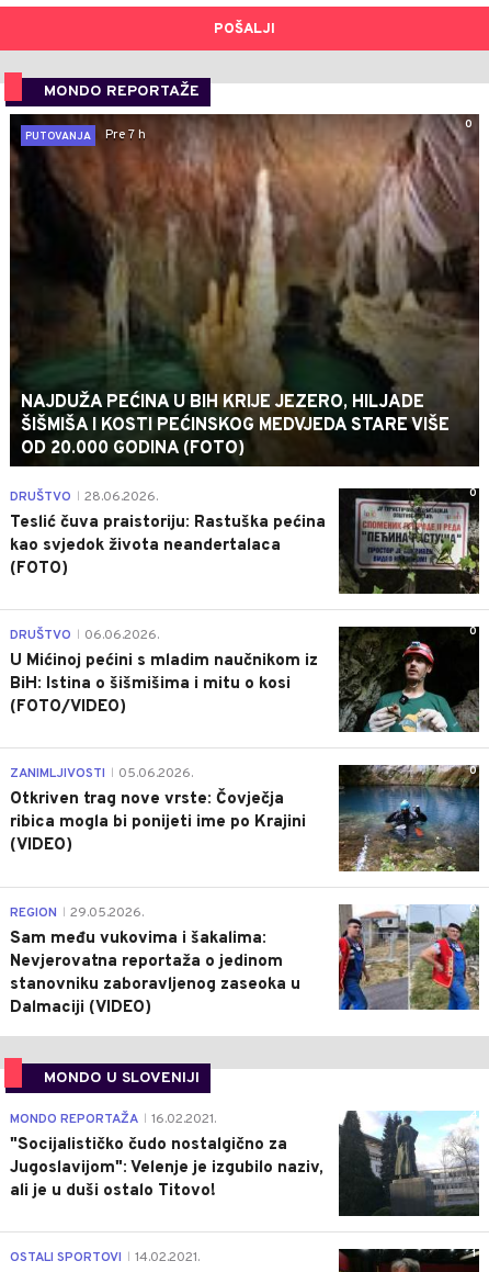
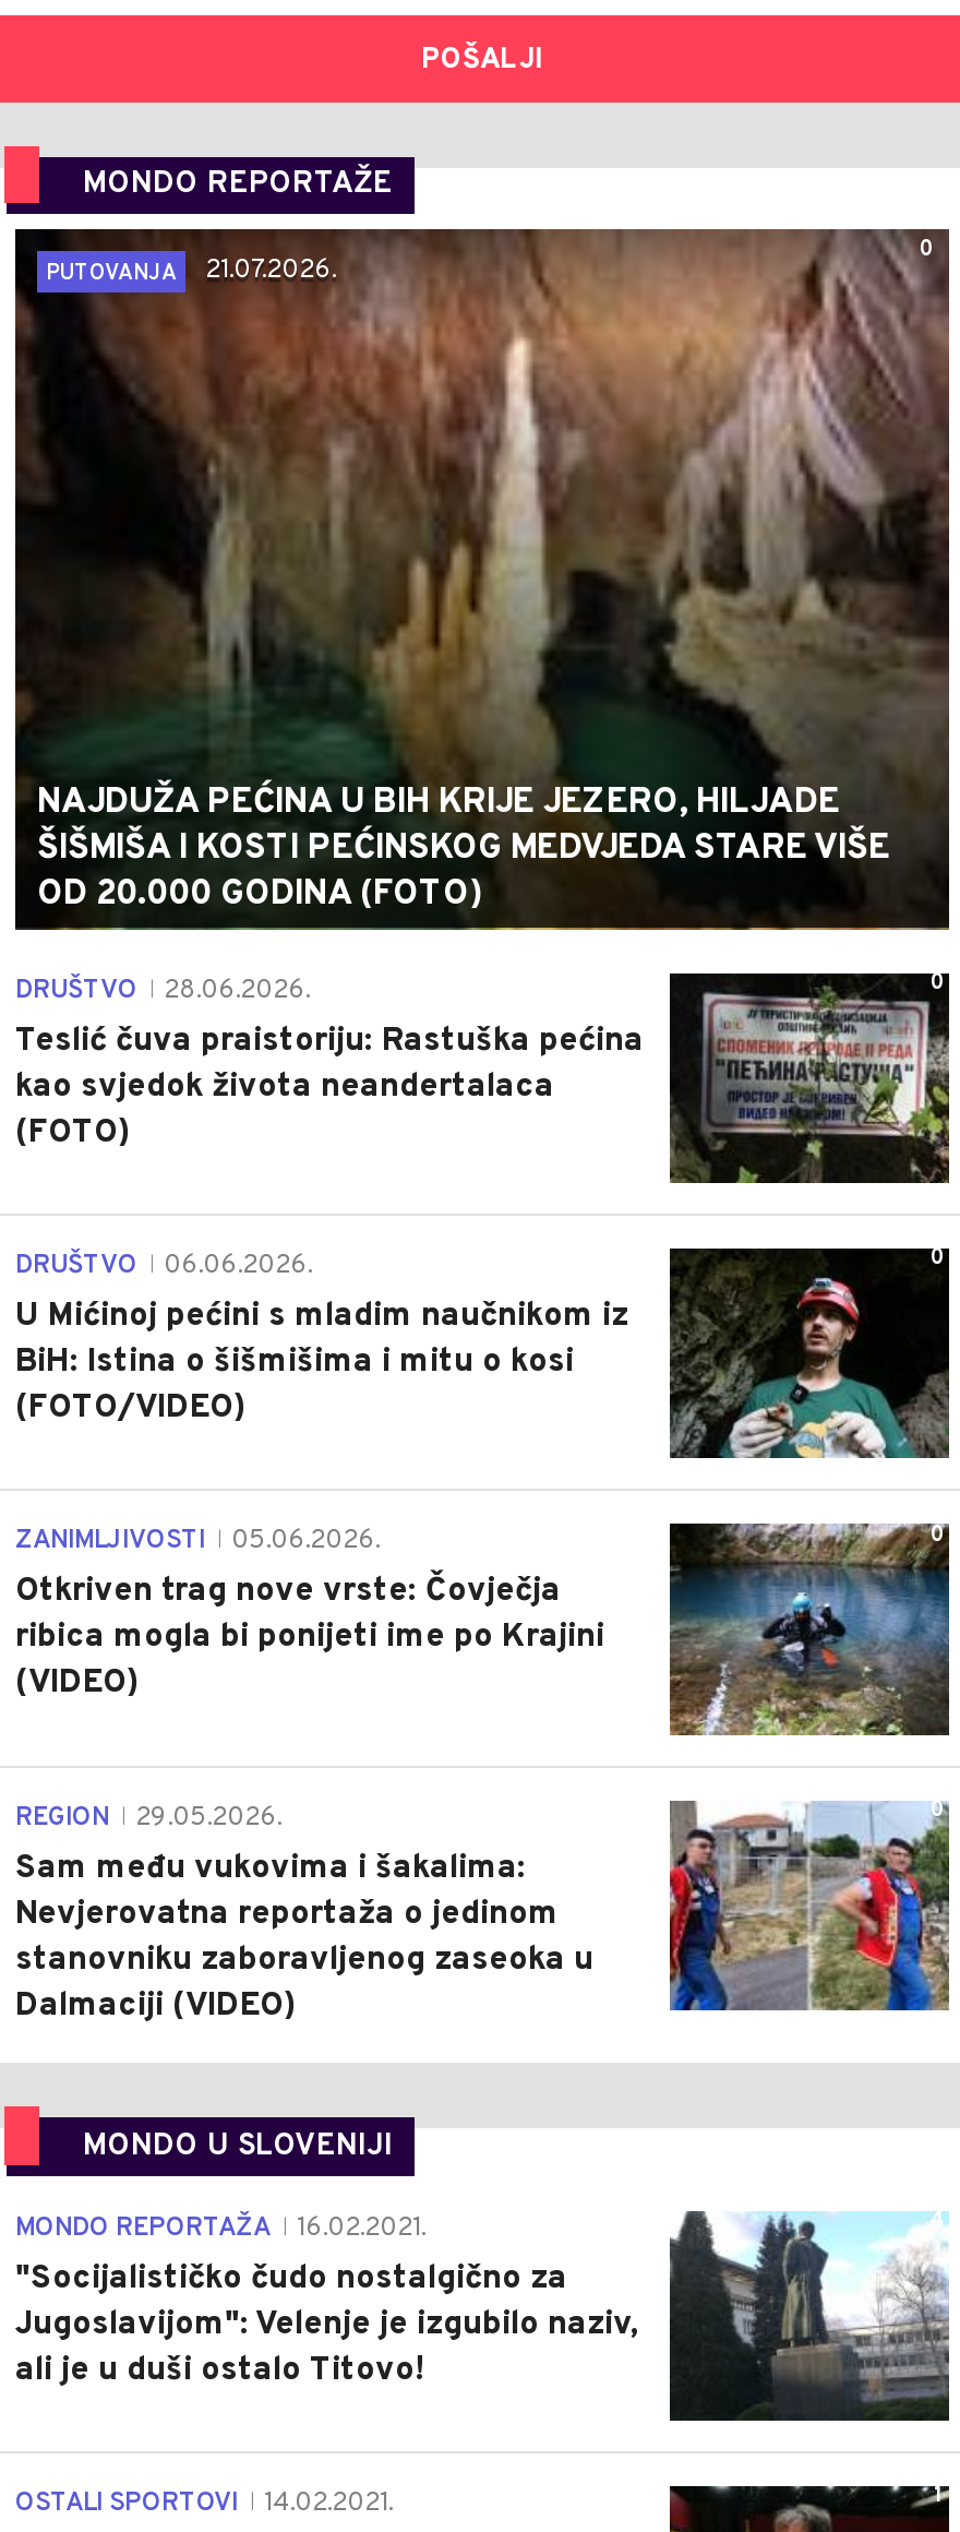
[25,126,146,144] PUTOVANJA Pre 7 h -> [46,254,336,289] PUTOVANJA 21.07.2026.

